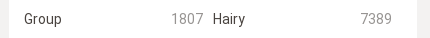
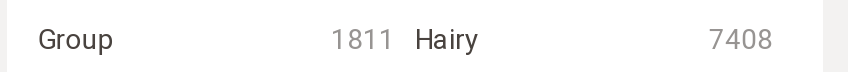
[171,11,245,27] 1807 Hairy -> [331,23,479,55] 1811 Hairy
[360,11,392,27] 7389 -> [709,23,773,55] 7408

